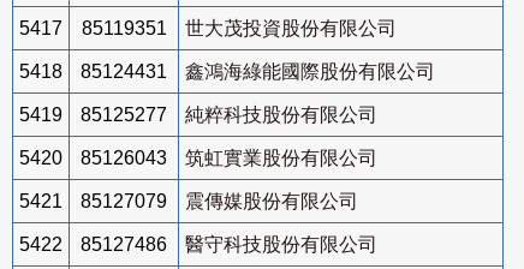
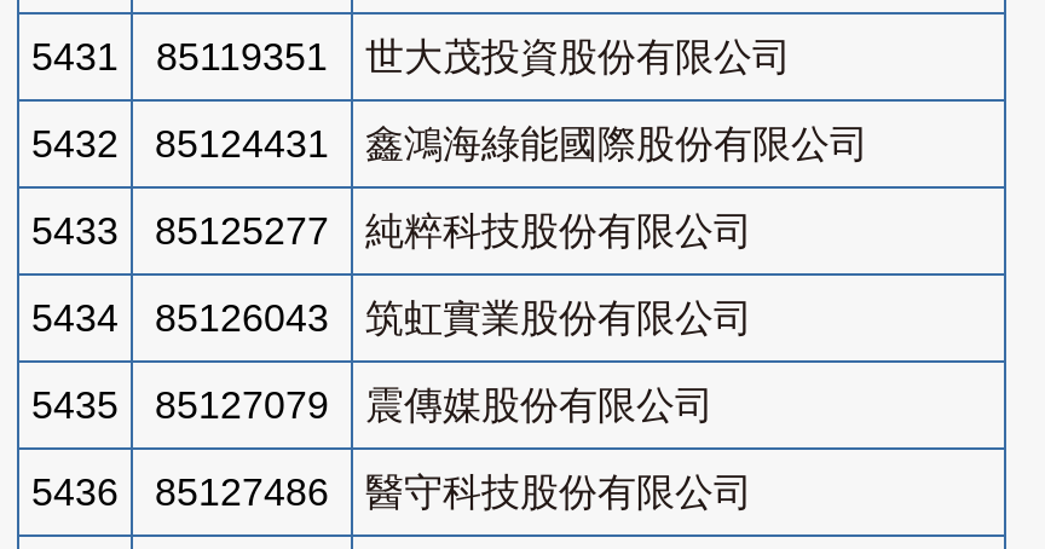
[19,18,397,38] 5417 85119351 世大茂投資股份有限公司 -> [31,36,791,77] 5431 85119351 世大茂投資股份有限公司
[19,61,435,82] 5418 85124431 鑫鴻海綠能國際股份有限公司 -> [31,123,868,164] 5432 85124431 鑫鴻海綠能國際股份有限公司
[19,104,377,125] 5419 85125277 純粹科技股份有限公司 -> [31,210,752,251] 5433 85125277 純粹科技股份有限公司
[19,148,377,168] 5420 85126043 筑虹實業股份有限公司 -> [31,297,752,338] 5434 85126043 筑虹實業股份有限公司
[19,191,358,211] 5421 85127079 震傳媒股份有限公司 -> [31,384,714,425] 5435 85127079 震傳媒股份有限公司
[19,234,377,254] 5422 85127486 醫守科技股份有限公司 -> [31,471,752,512] 5436 85127486 醫守科技股份有限公司

